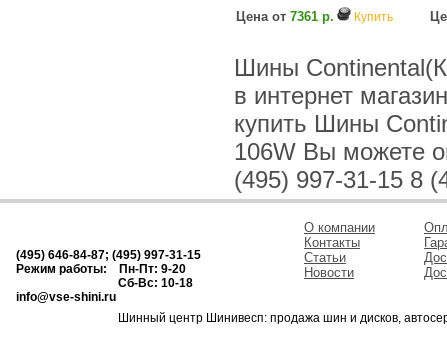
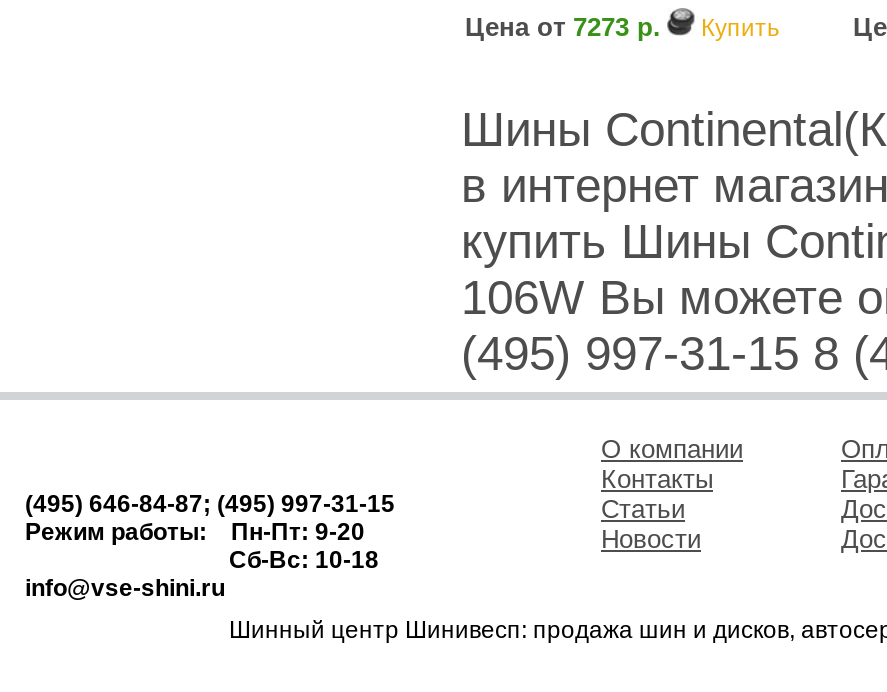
[236,9,393,24] Цена от 7361 р. Купить -> [465,12,779,42] Цена от 7273 р. Купить

